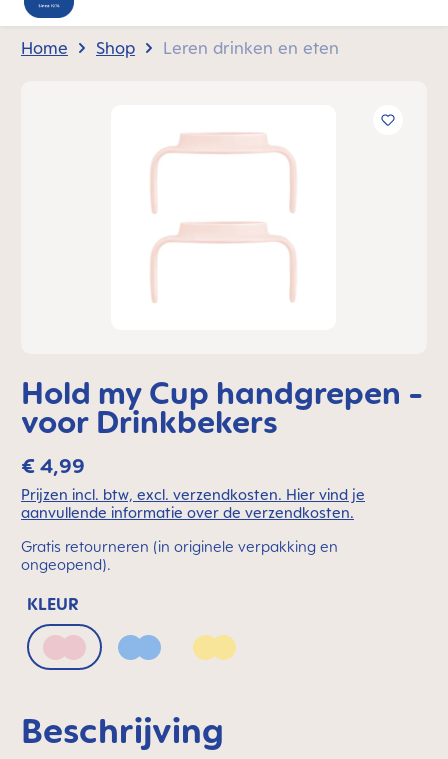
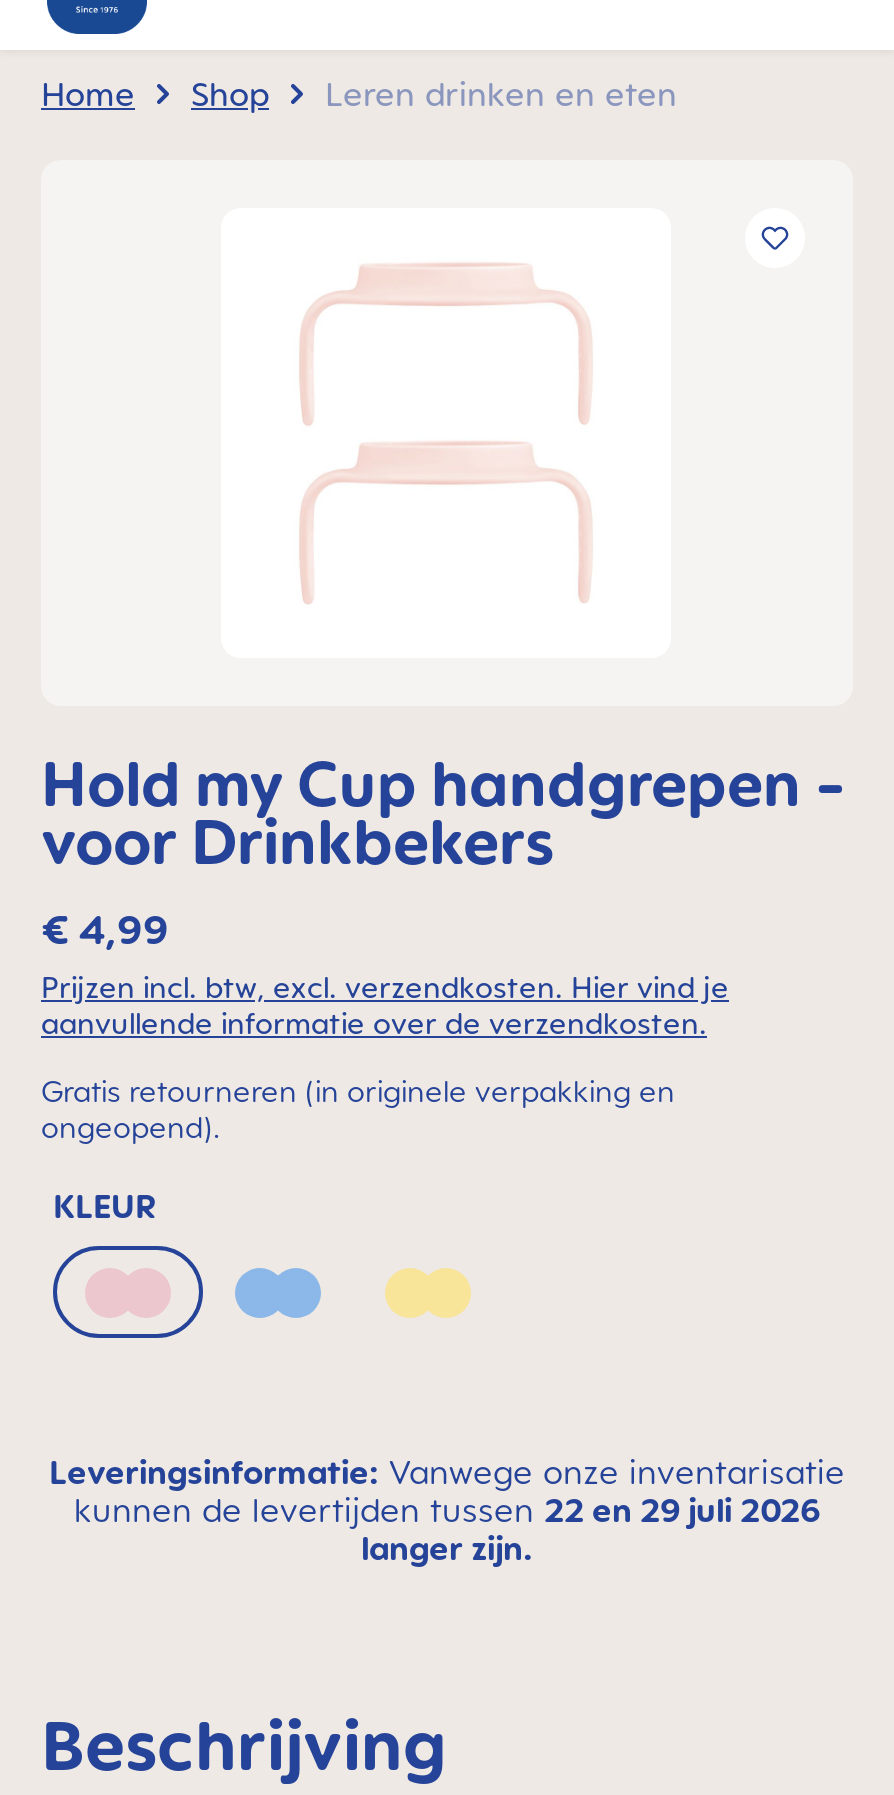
none -> [49,1452,845,1568] Leveringsinformatie: Vanwege onze inventarisatie | kunnen de levertijden tussen 22 en 29 juli 2026 | langer zijn.

